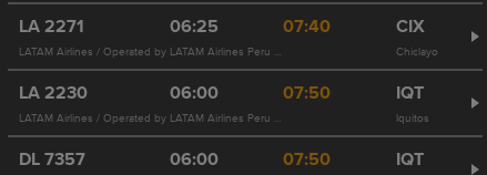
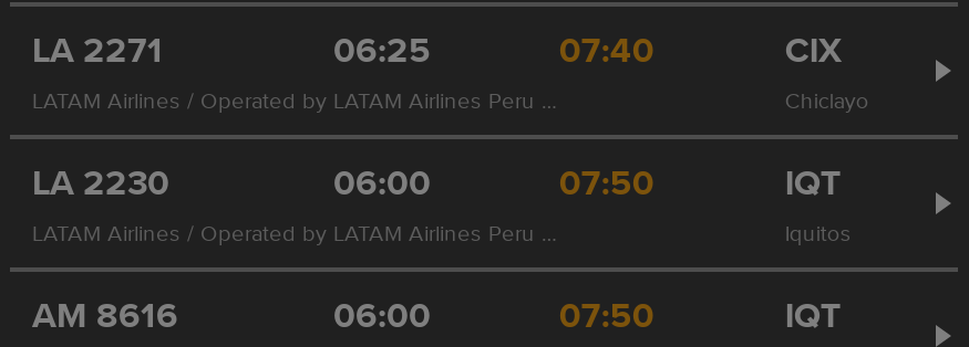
[19,146,85,172] DL 7357 -> [32,290,178,340] AM 8616

